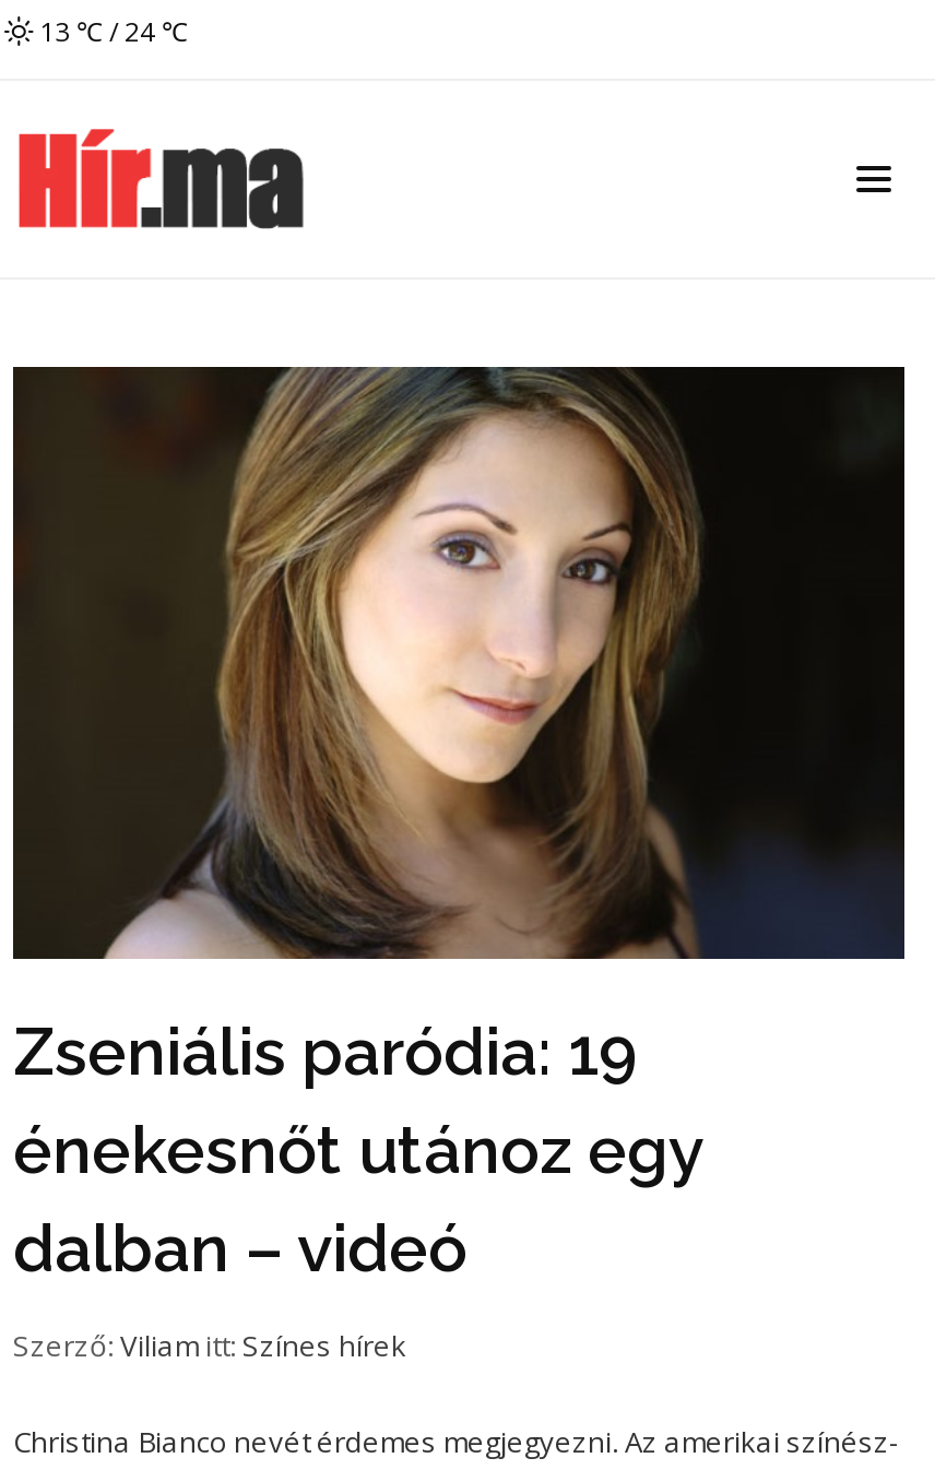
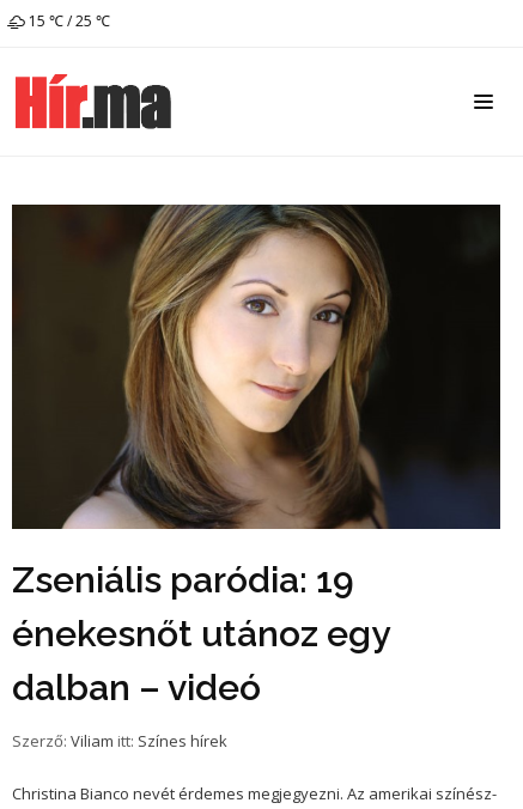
[33,13,188,50] 13 ℃ / 24 ℃ -> [25,11,110,31] 15 ℃ / 25 ℃

